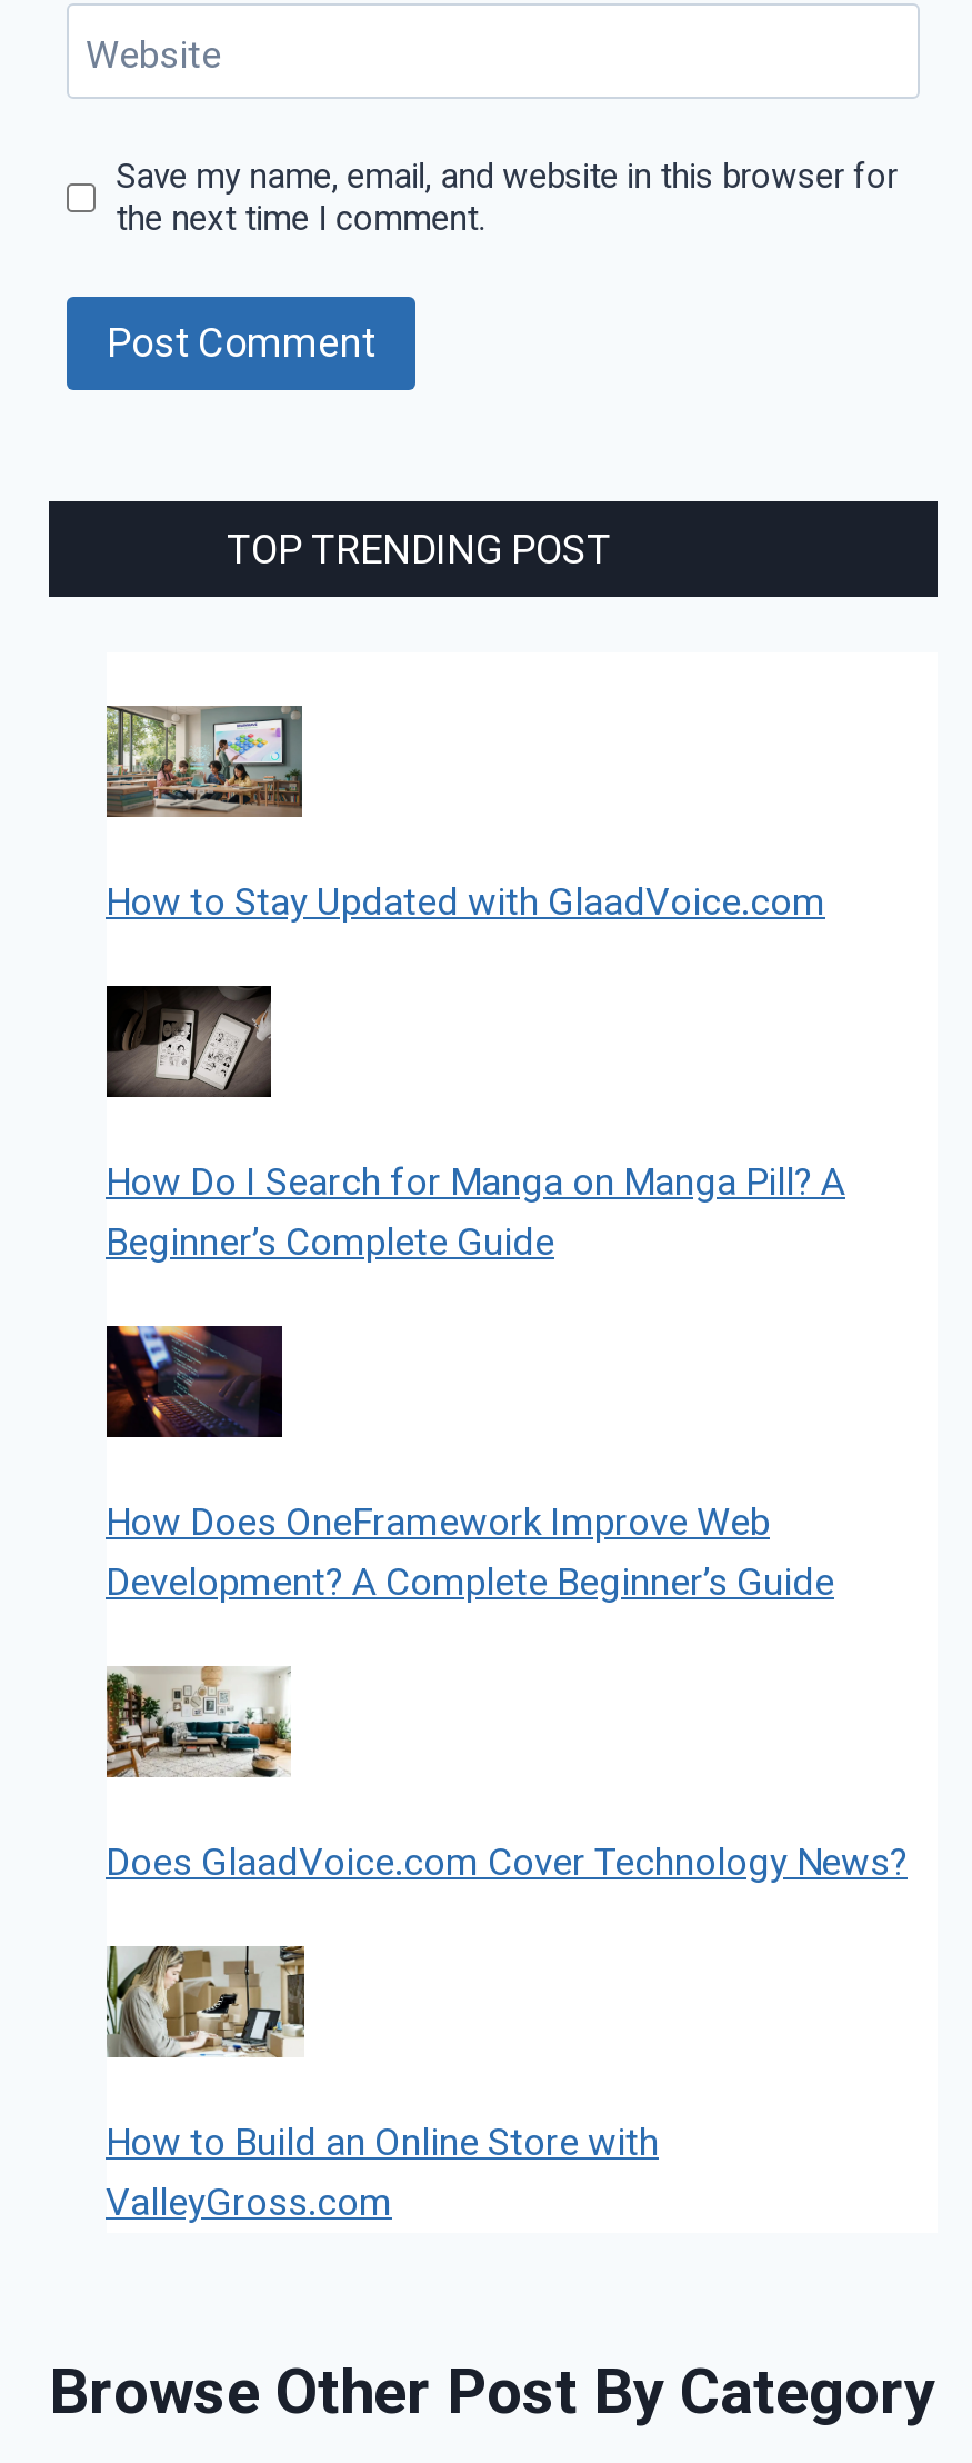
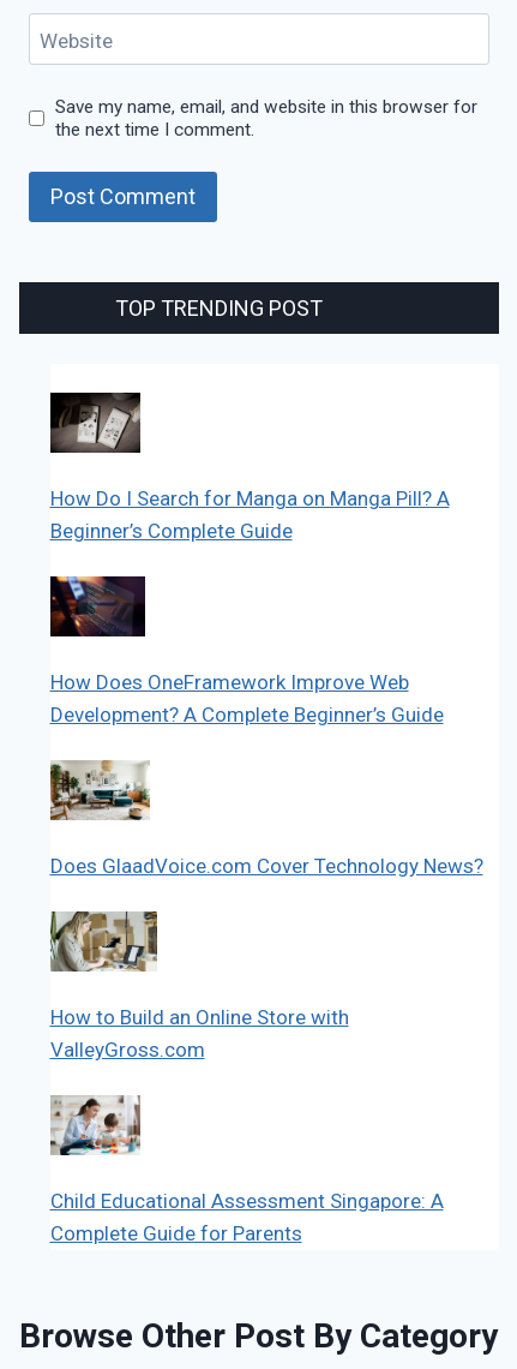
[104,704,825,925] [image] | How to Stay Updated with GlaadVoice.com -> none
moved [104,984,908,2225] -> [49,391,483,1062]: [image] | How Do I Search for Manga on Manga Pill? A | Beginner’s Complete Guide | How Does OneFramework Improve Web | Development? A Complete Beginner’s Guide | Does GlaadVoice.com Cover Technology News? | How to Build an Online Store with | ValleyGross.com
none -> [50,1096,443,1246] [image] | Child Educational Assessment Singapore: A | Complete Guide for Parents

